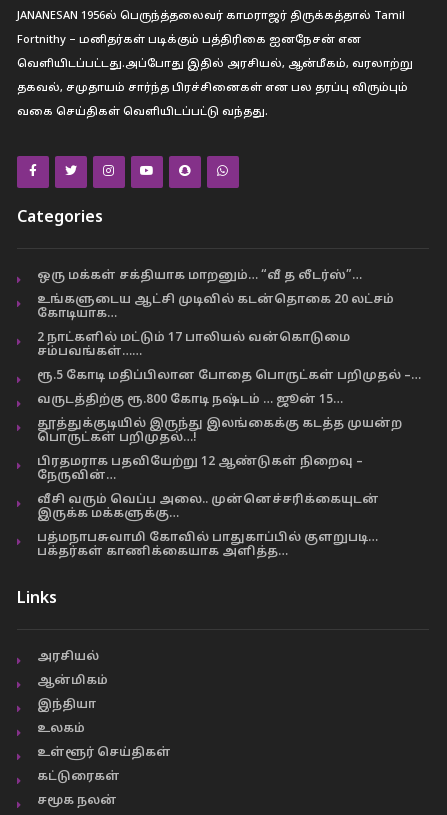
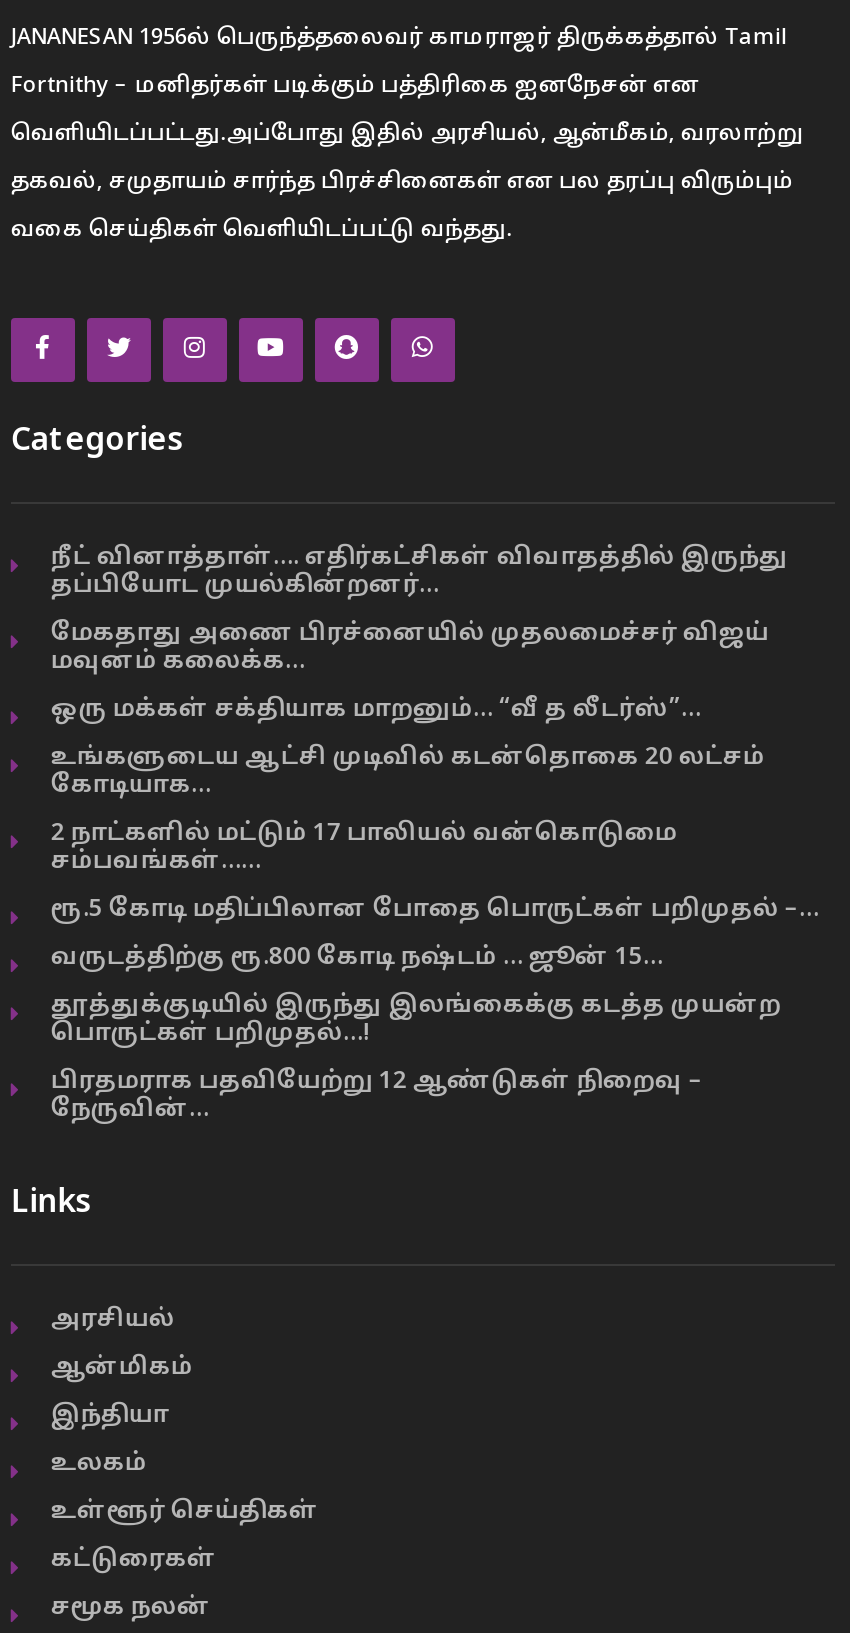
none -> [51,544,789,676] நீட் வினாத்தாள்…. எதிர்கட்சிகள் விவாதத்தில் இருந்து | தப்பியோட முயல்கின்றனர்… | மேகதாது அணை பிரச்னையில் முதலமைச்சர் விஜய் | மவுனம் கலைக்க…
moved [37,269,421,483] -> [51,696,819,1124]: ஒரு மக்கள் சக்தியாக மாறனும்… “வீ த லீடர்ஸ்”… | உங்களுடைய ஆட்சி முடிவில் கடன்தொகை 20 லட்சம் | கோடியாக… | ... | பிரதமராக பதவியேற்று 12 ஆண்டுகள் நிறைவு – | நேருவின்…
[37,493,379,559] வீசி வரும் வெப்ப அலை.. முன்னெச்சரிக்கையுடன் | இருக்க மக்களுக்கு… | பத்மநாபசுவாமி கோவில் பாதுகாப்பில் குளறுபடி… | பக்தர்கள் காணிக்கையாக அளித்த… -> none

